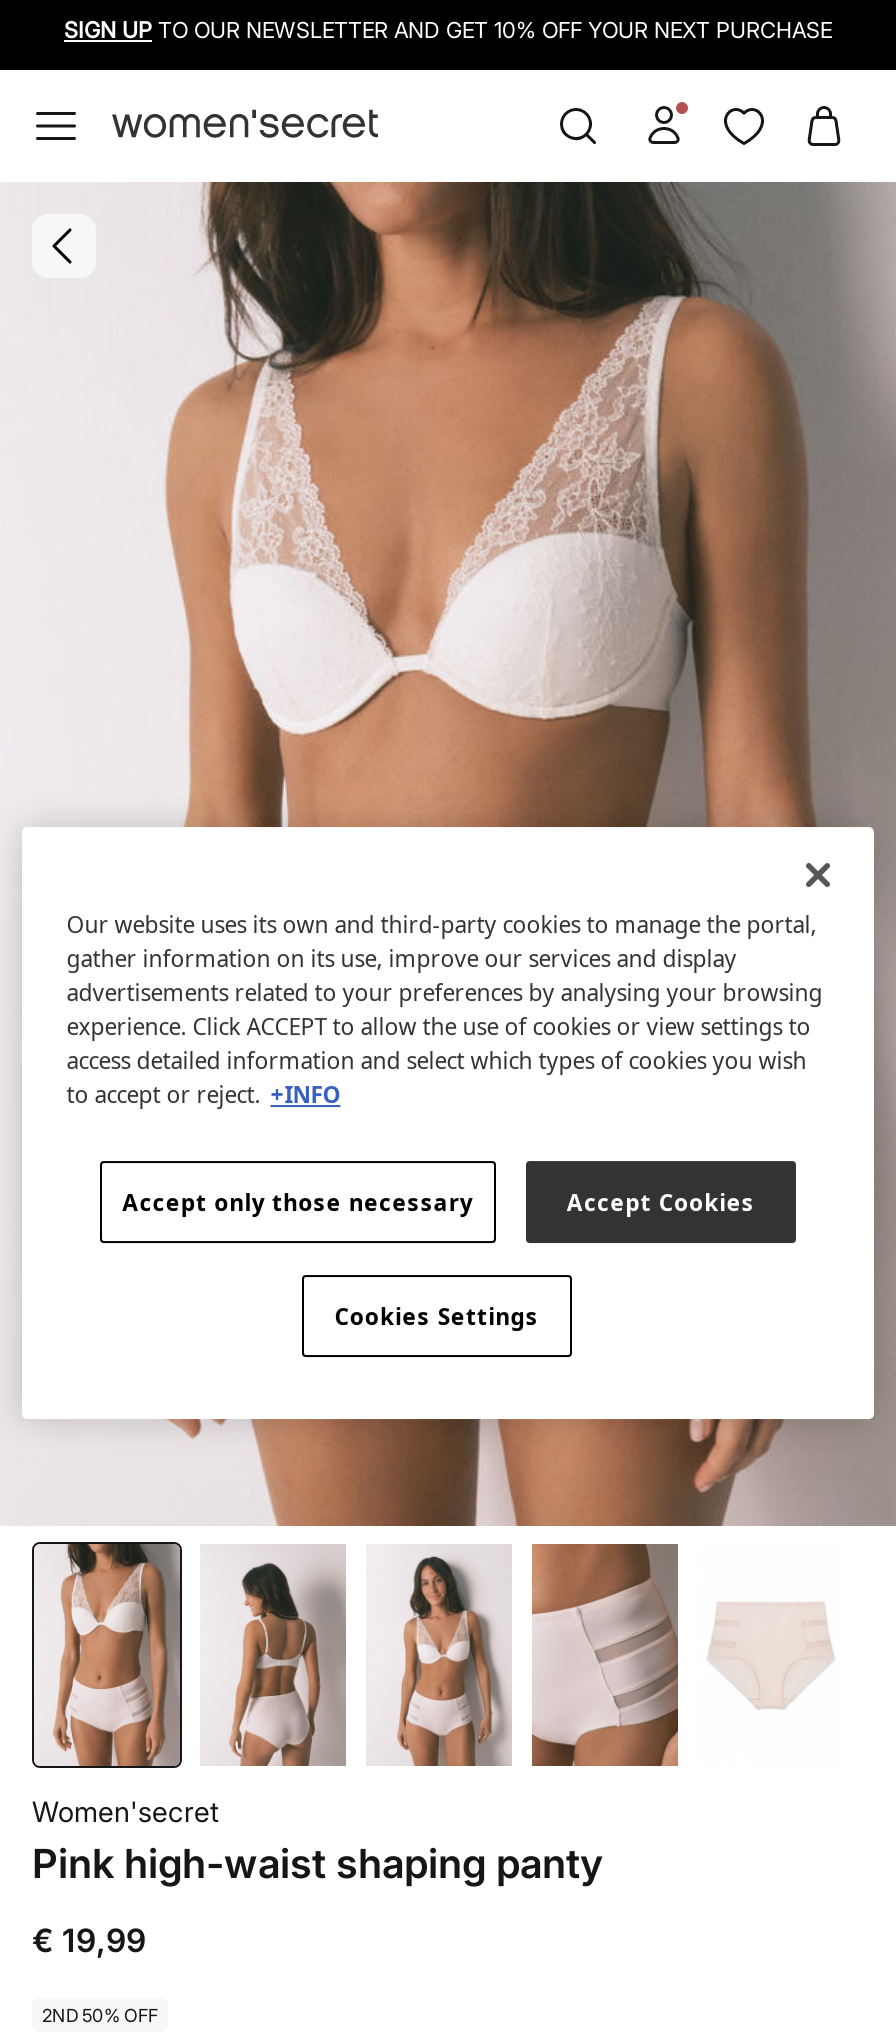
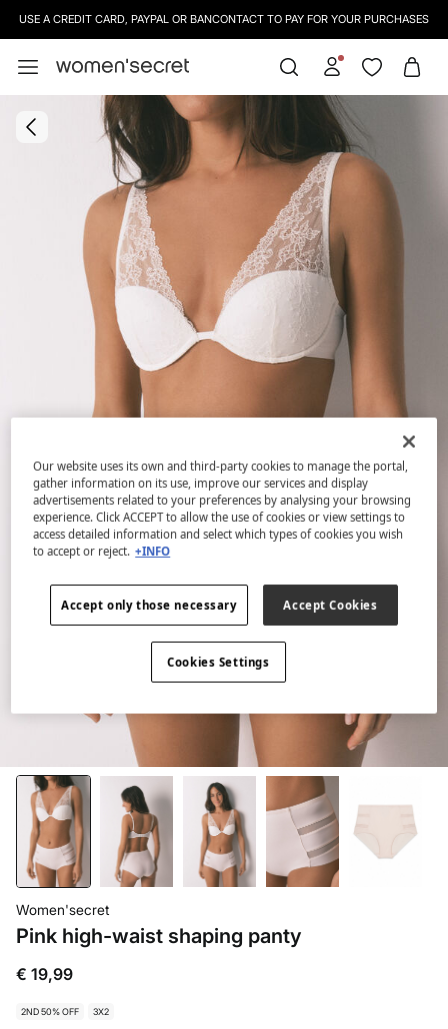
[64,16,832,44] SIGN UP TO OUR NEWSLETTER AND GET 10% OFF YOUR NEXT PURCHASE -> [19,12,429,26] USE A CREDIT CARD, PAYPAL OR BANCONTACT TO PAY FOR YOUR PURCHASES
none -> [93,1005,109,1016] 3X2

